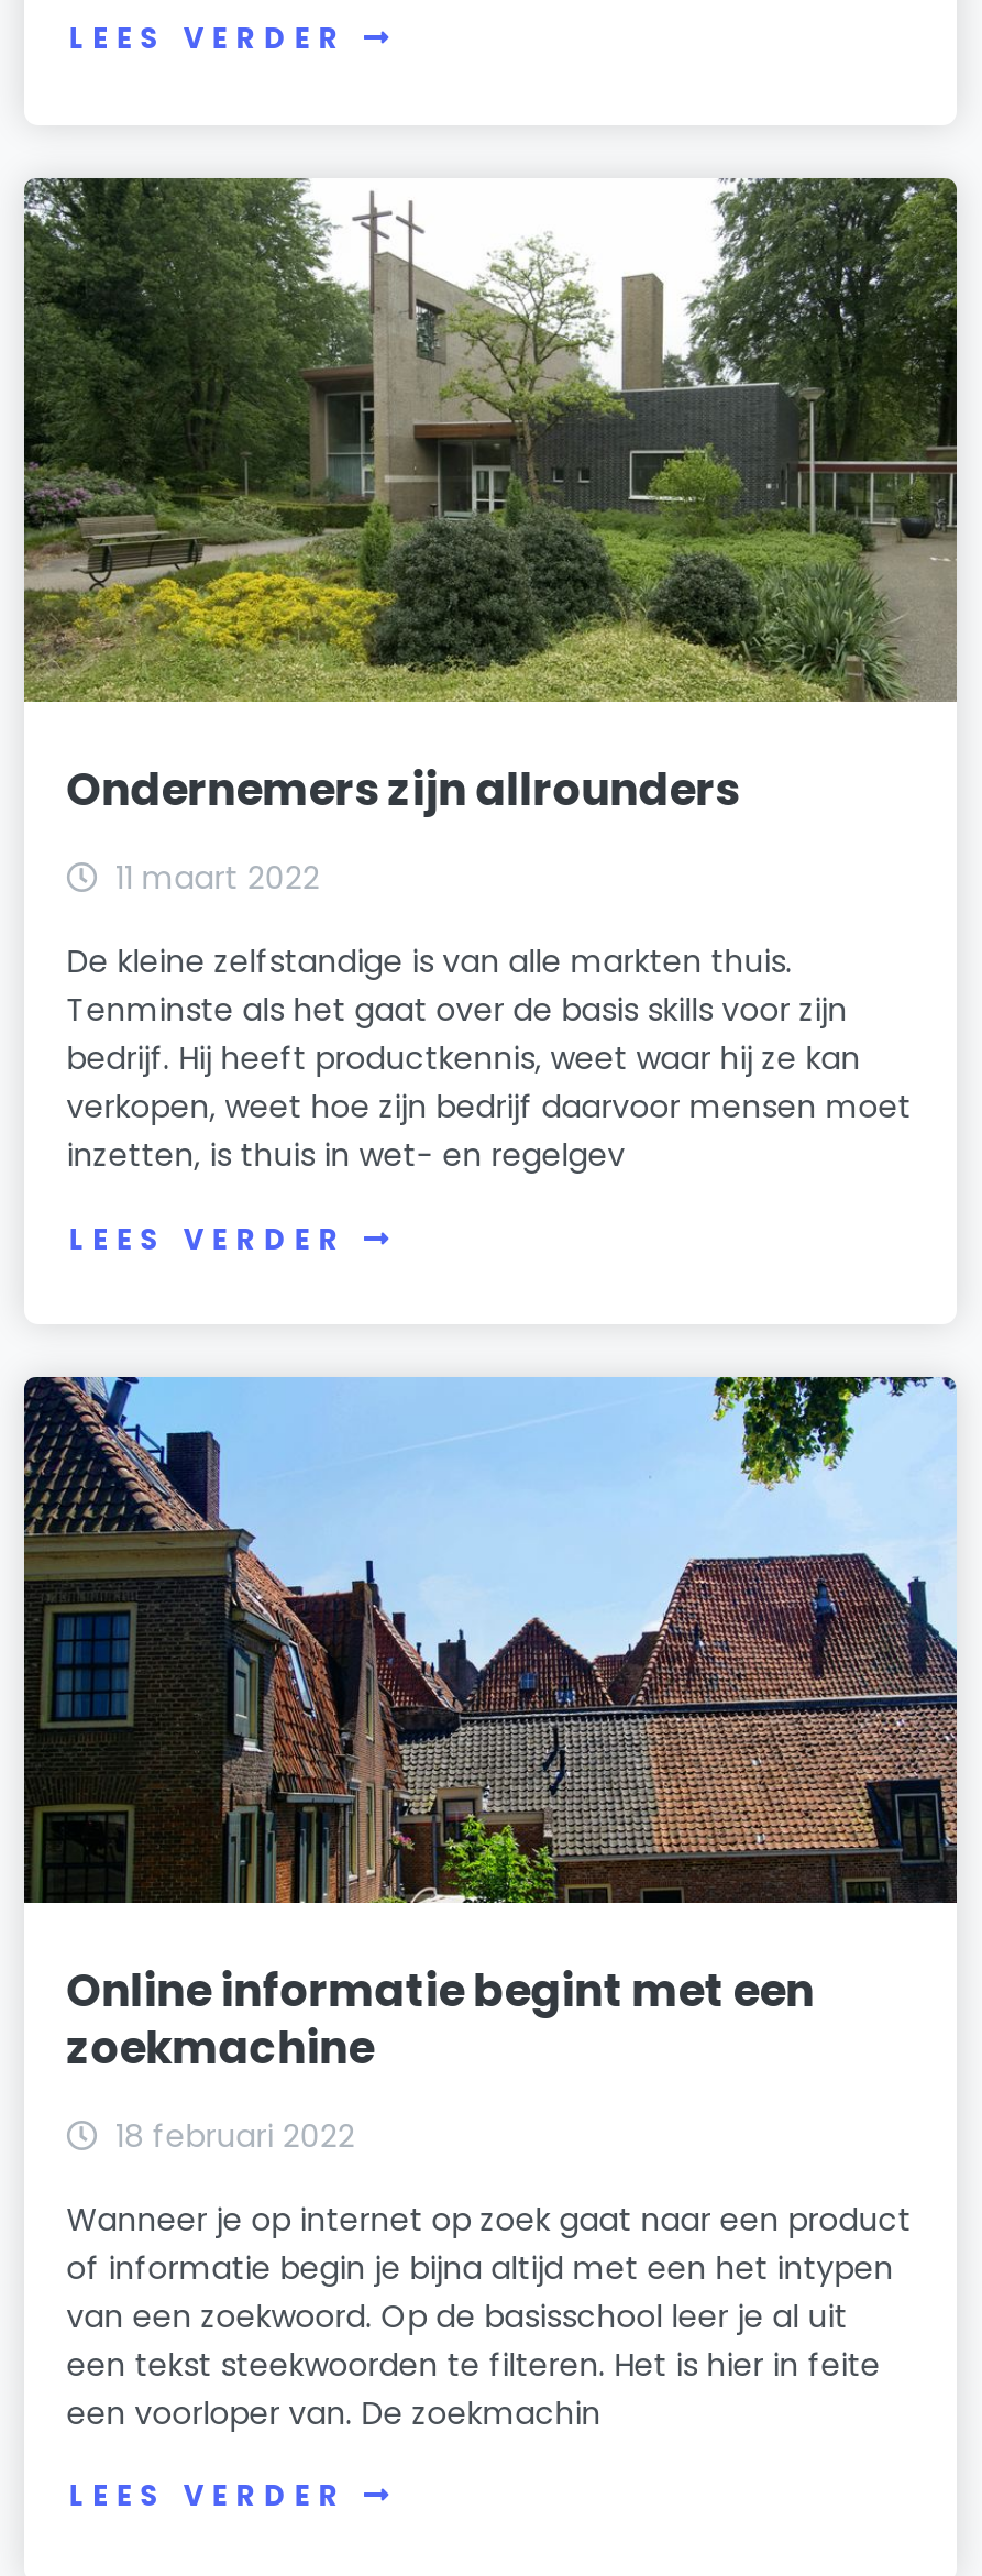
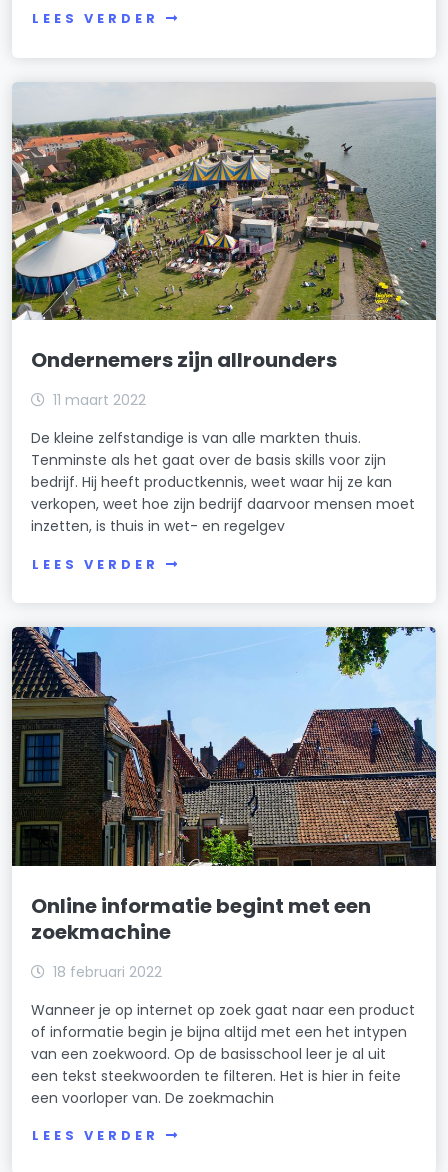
[22,176,959,704] [image] -> [11,82,436,320] [image]

